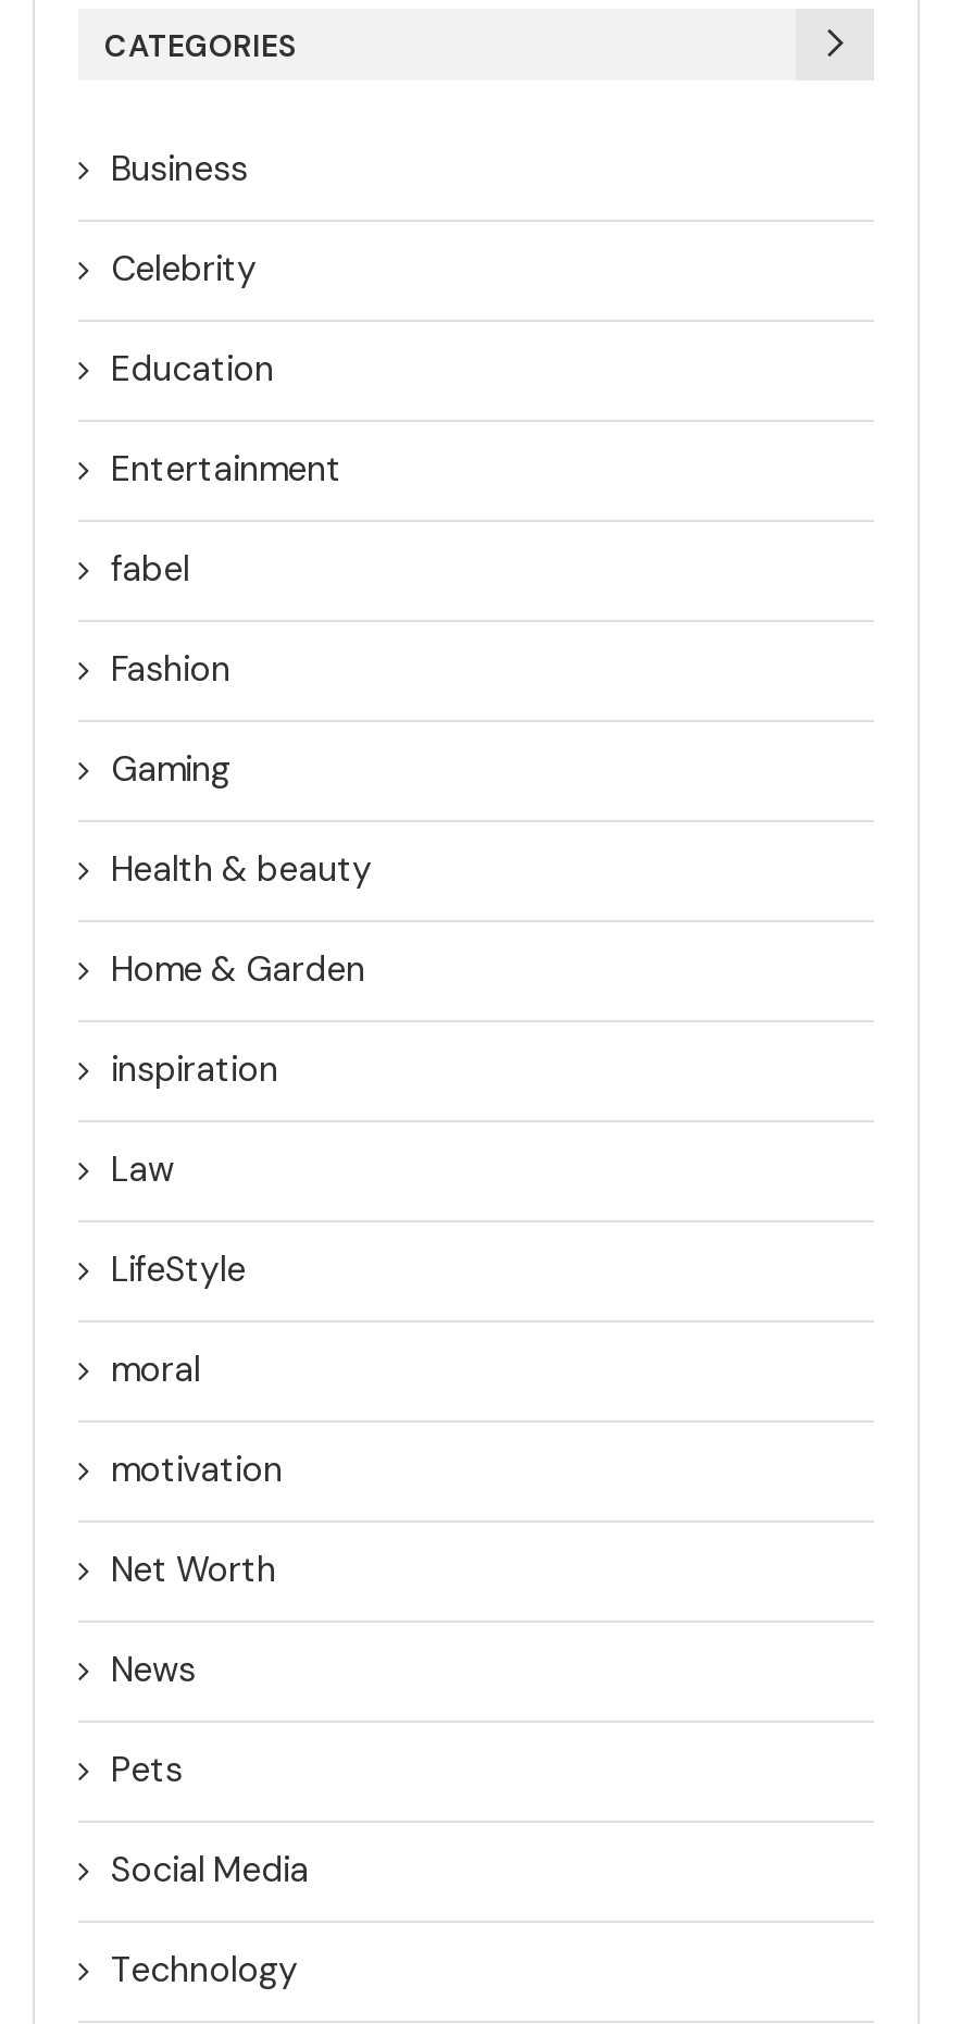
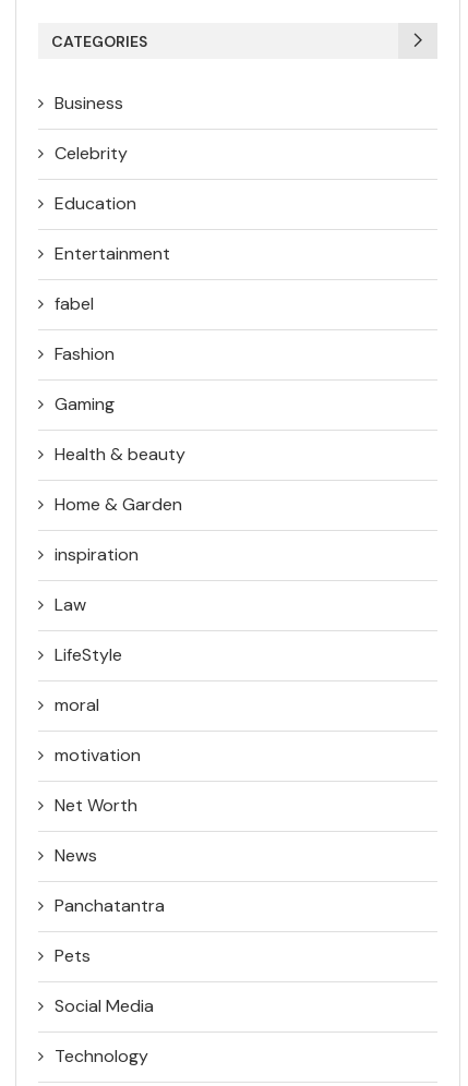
none -> [55,894,165,917] Panchatantra

